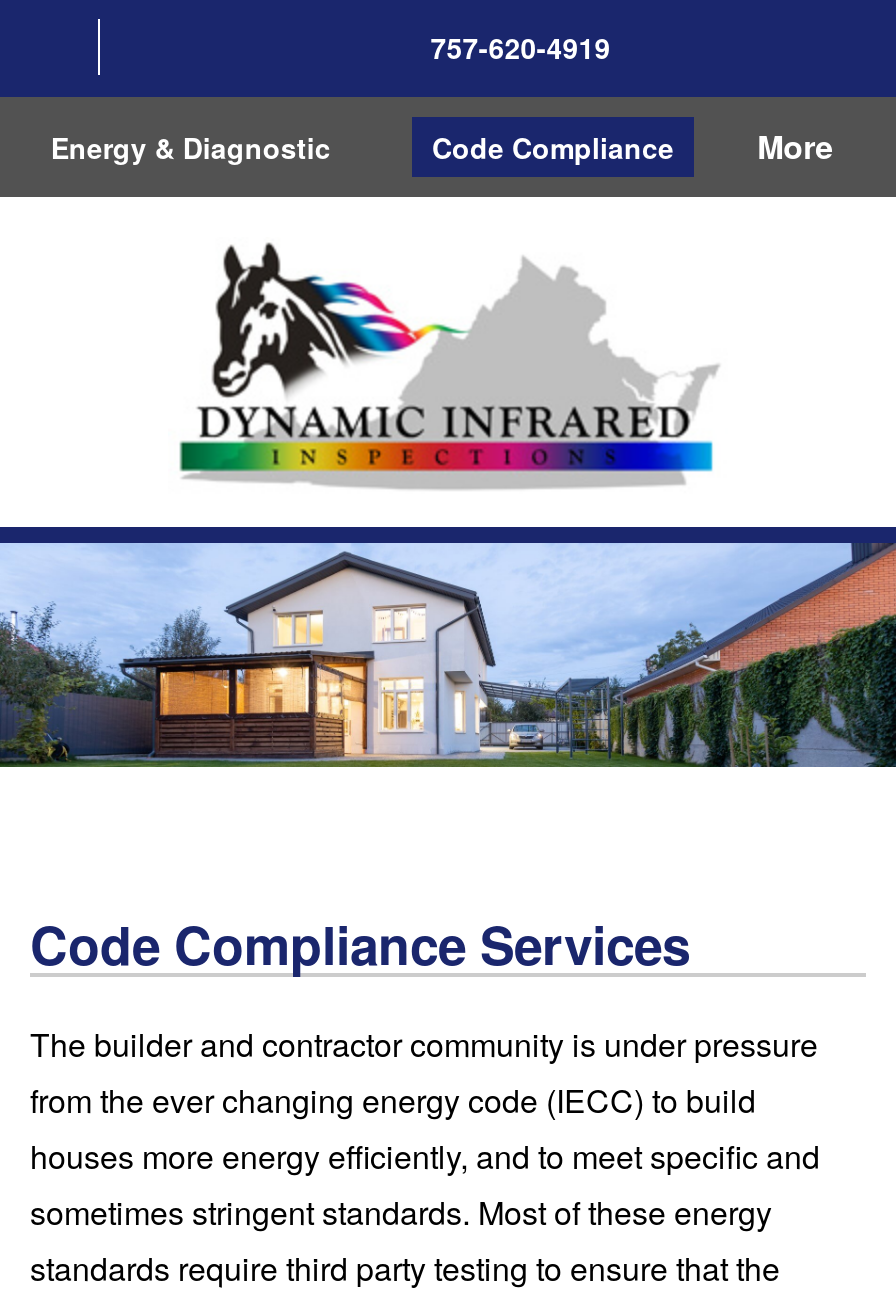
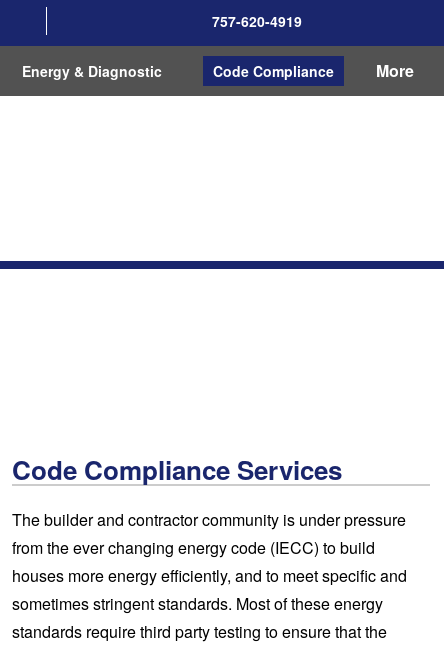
[178,241,718,491] [image] -> none
[6,541,890,769] [image] -> none

